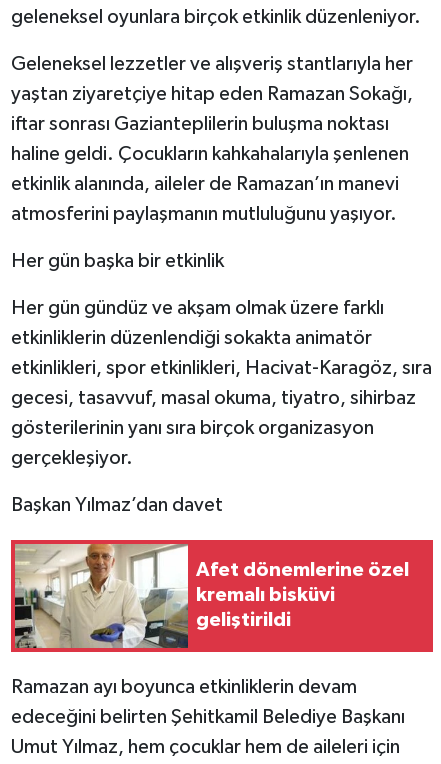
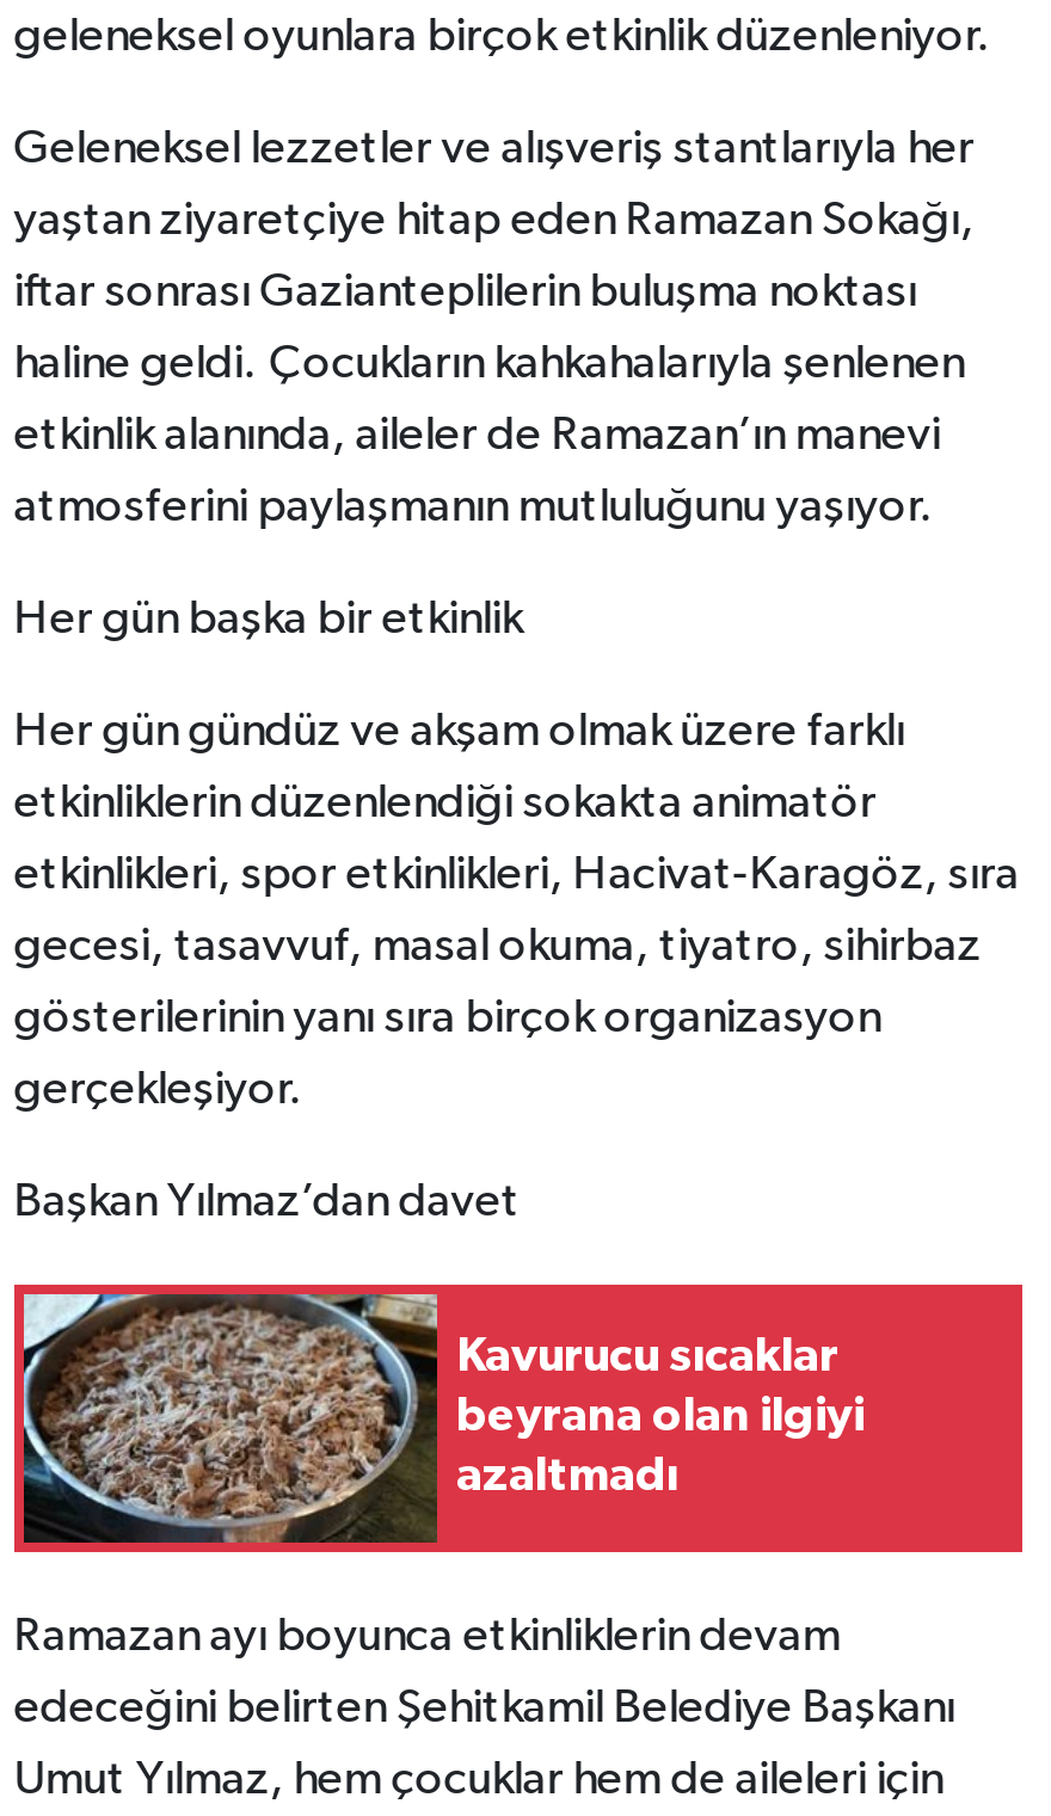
[14,543,409,649] [image] | Afet dönemlerine özel | kremalı bisküvi | geliştirildi -> [21,1292,865,1545] [image] | Kavurucu sıcaklar | beyrana olan ilgiyi | azaltmadı

